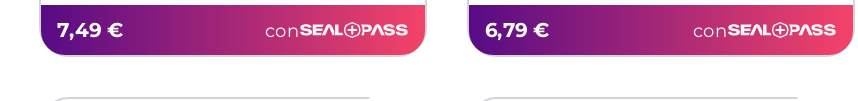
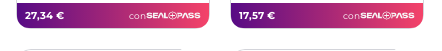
[57,17,123,43] 7,49 € -> [25,9,64,22] 27,34 €
[485,17,549,43] 6,79 € -> [239,9,275,22] 17,57 €

